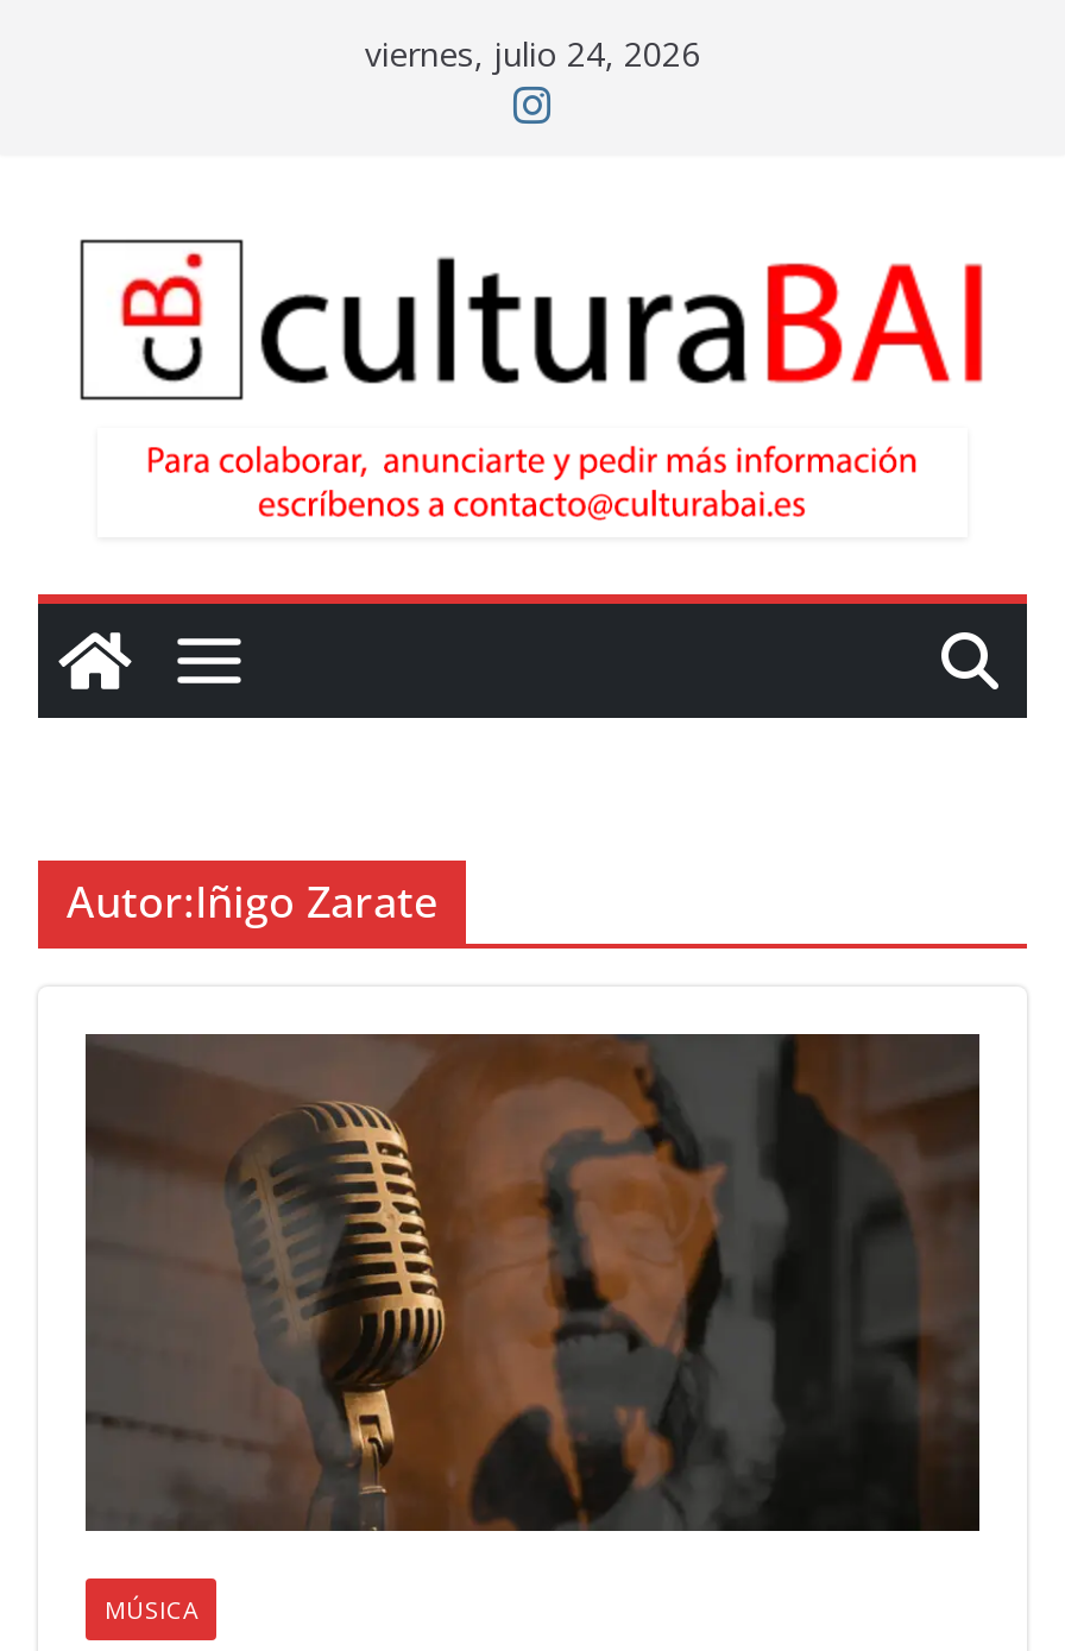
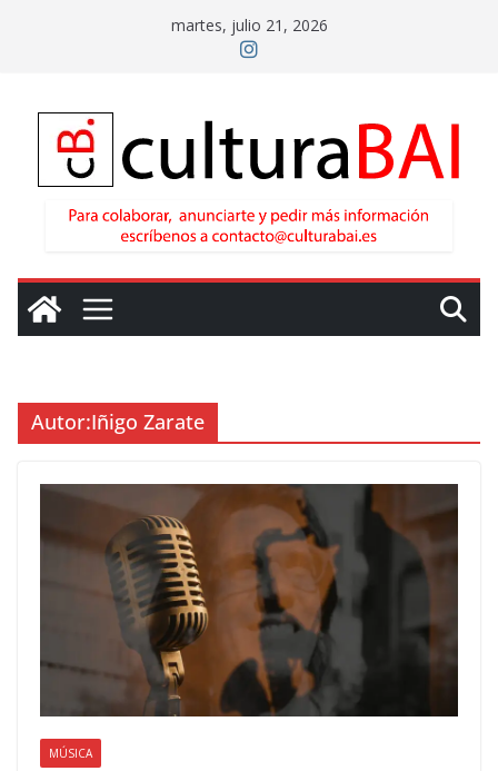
[365,31,700,76] viernes, julio 24, 2026 -> [171,14,327,36] martes, julio 21, 2026

